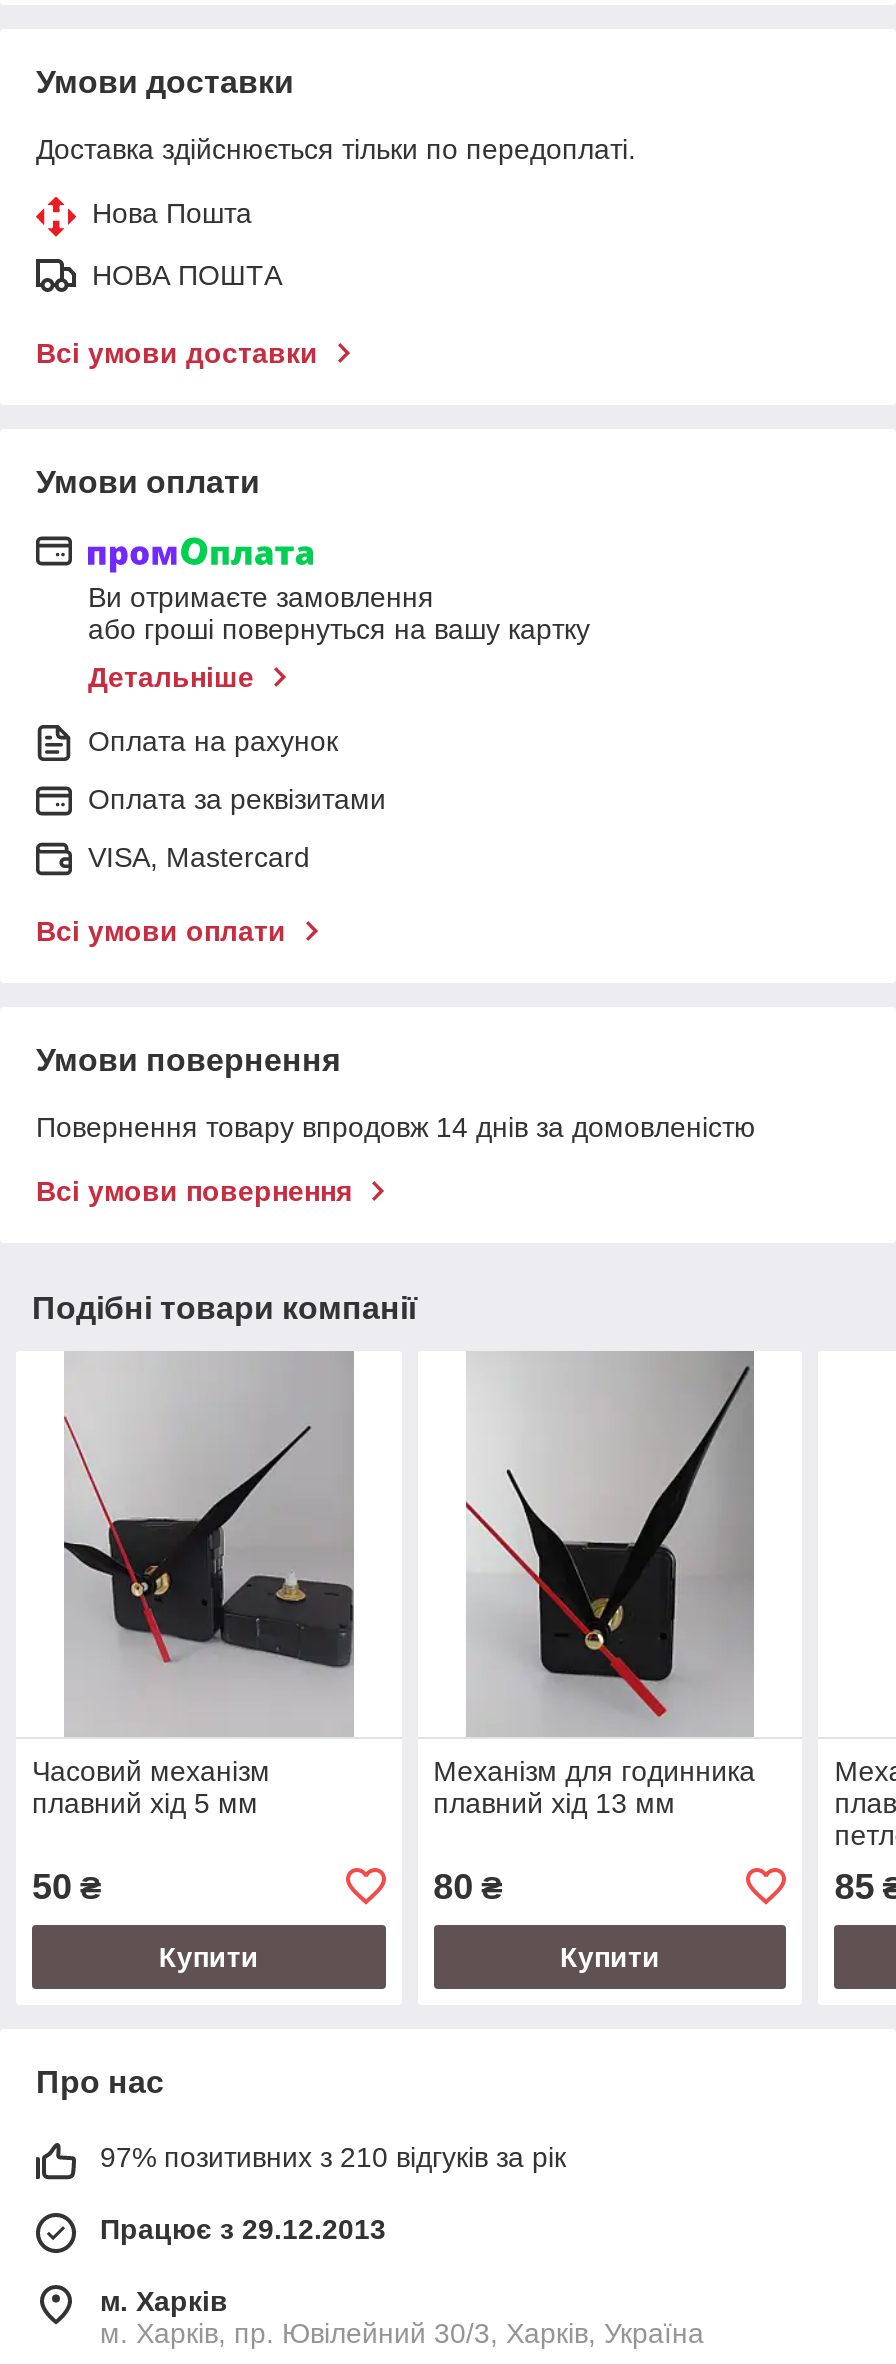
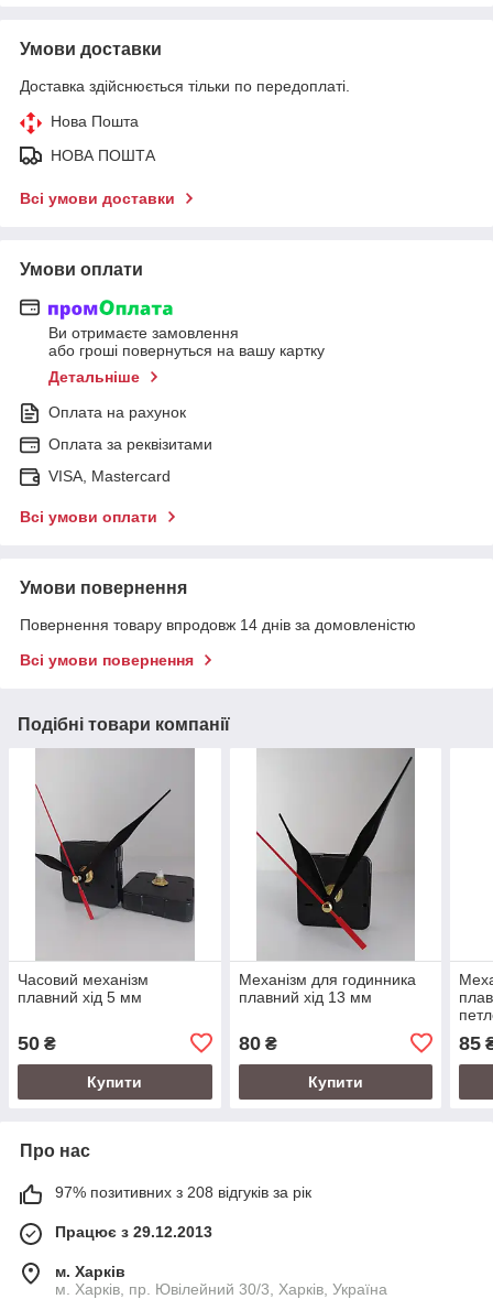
[100,2141,566,2173] 97% позитивних з 210 відгуків за рік -> [55,1183,311,1201] 97% позитивних з 208 відгуків за рік

